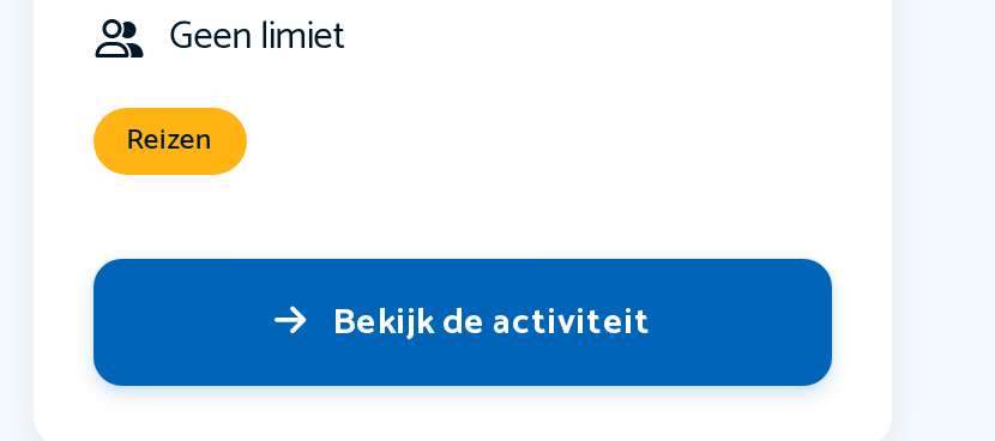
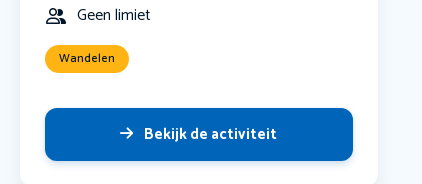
[127,118,213,164] Reizen -> [59,49,115,68] Wandelen

